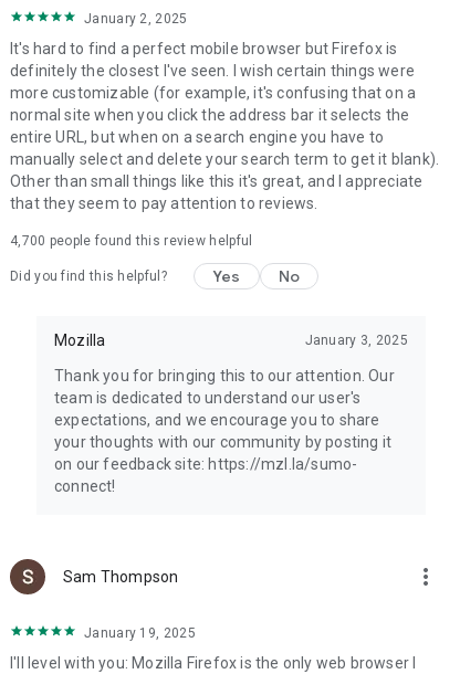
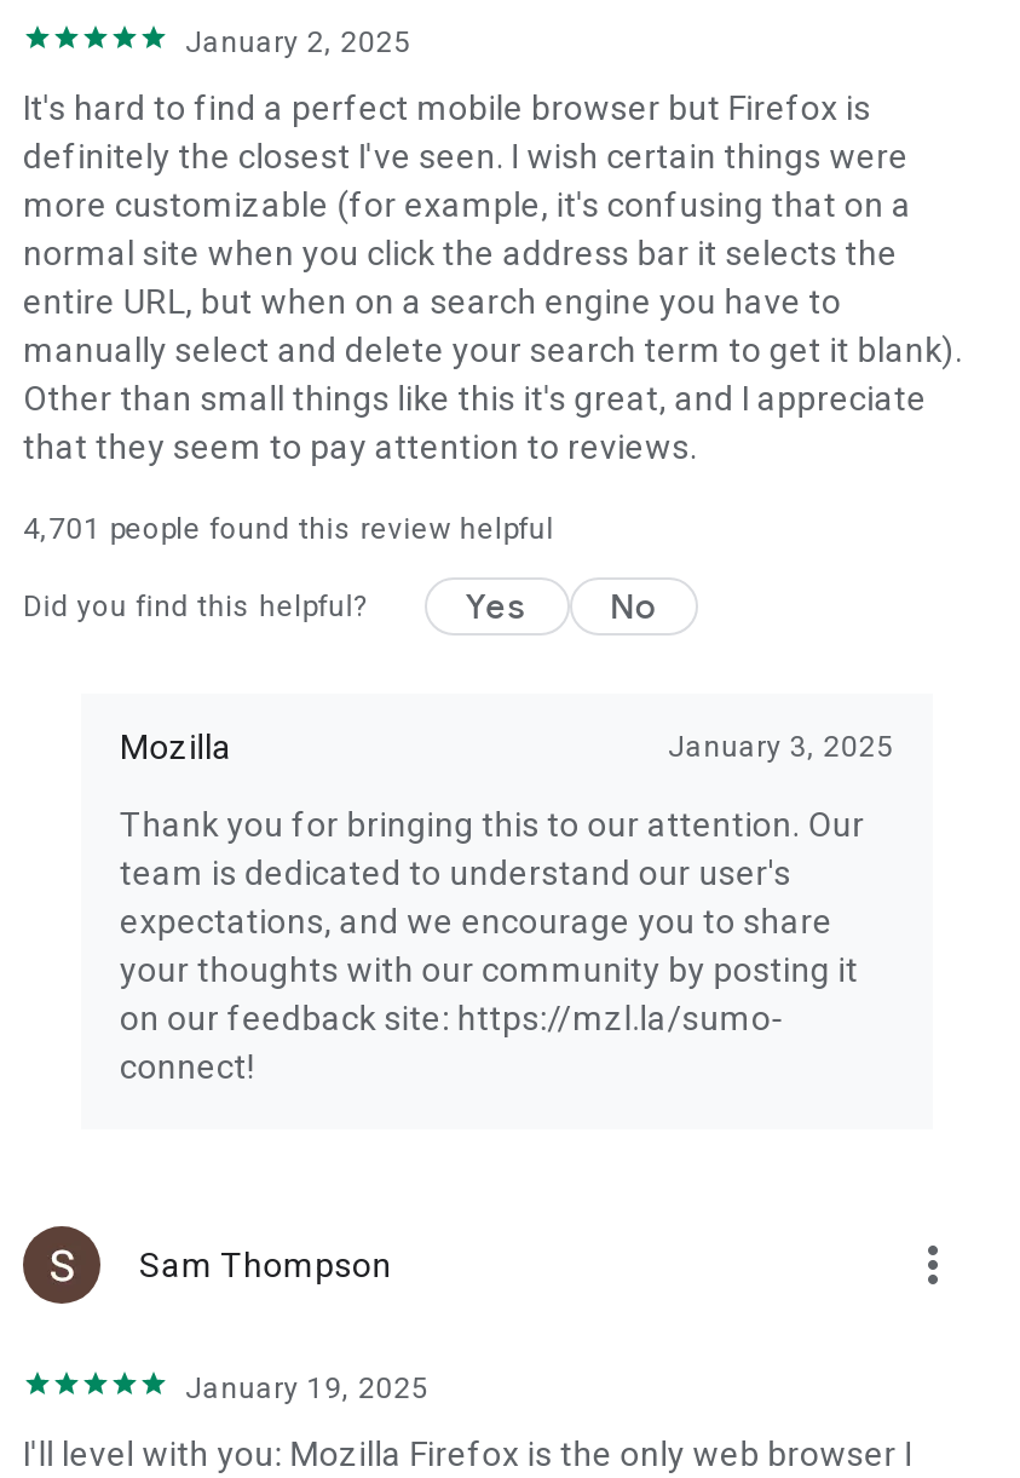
[10,233,253,249] 4,700 people found this review helpful -> [23,512,554,546] 4,701 people found this review helpful

